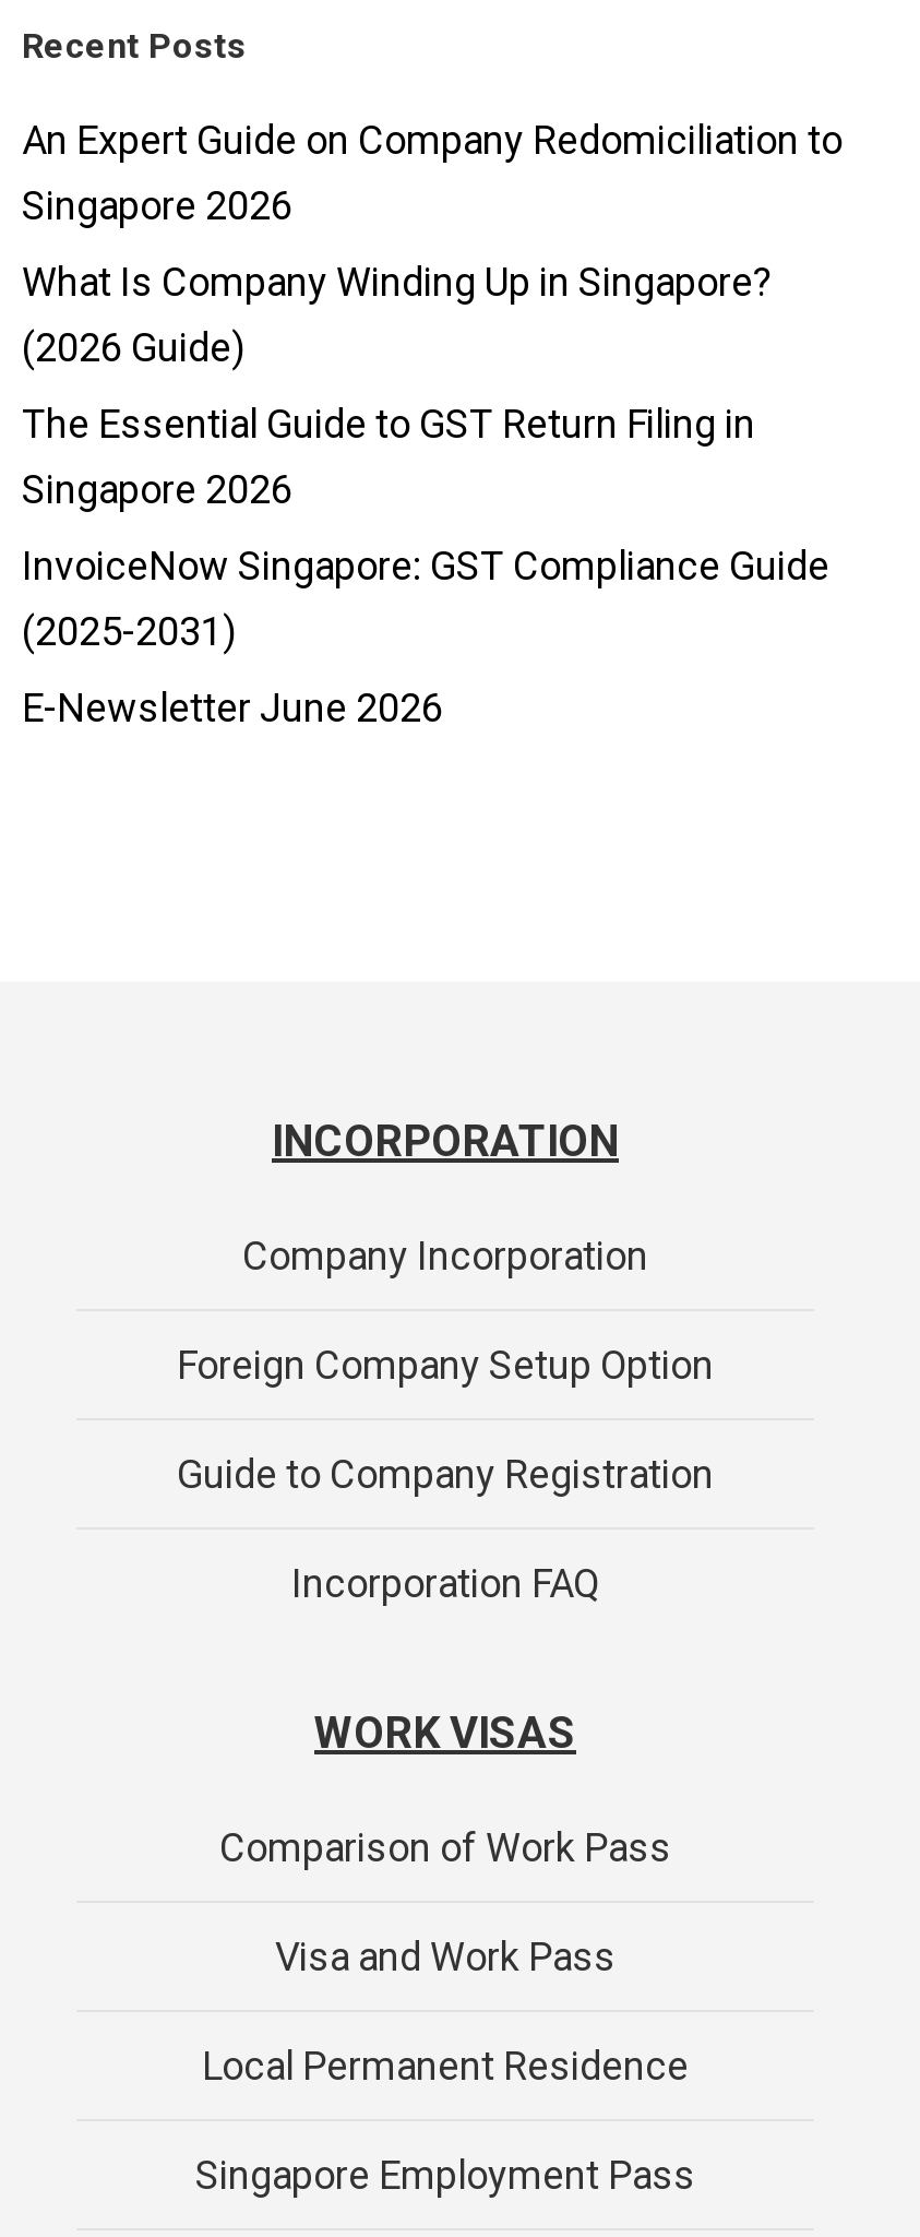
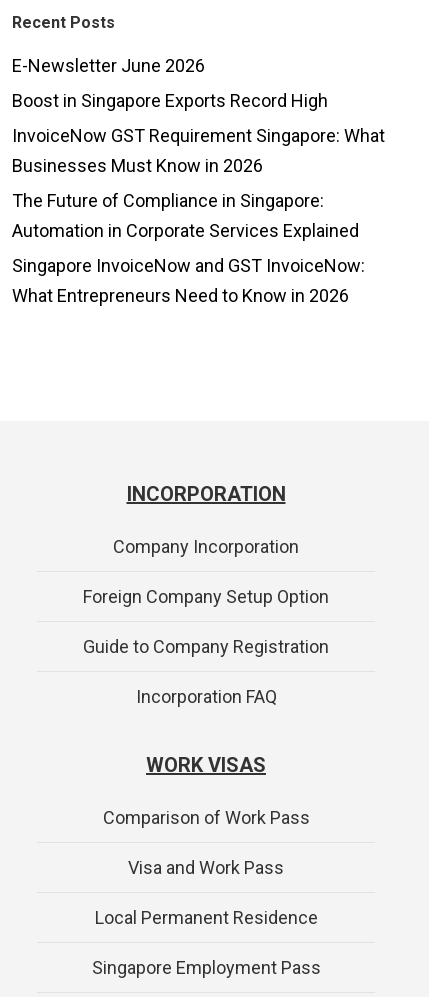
[22,116,843,654] An Expert Guide on Company Redomiciliation to | Singapore 2026 | What Is Company Winding Up in Singapore? | (2026 Guide) | The Essential Guide to GST Return Filing in | Singapore 2026 | InvoiceNow Singapore: GST Compliance Guide | (2025-2031) -> none
moved [22,684,443,730] -> [12,55,205,76]: E-Newsletter June 2026
none -> [12,90,385,306] Boost in Singapore Exports Record High | InvoiceNow GST Requirement Singapore: What | Businesses Must Know in 2026 | The Future of Compliance in Singapore: | Automation in Corporate Services Explained | Singapore InvoiceNow and GST InvoiceNow: | What Entrepreneurs Need to Know in 2026

